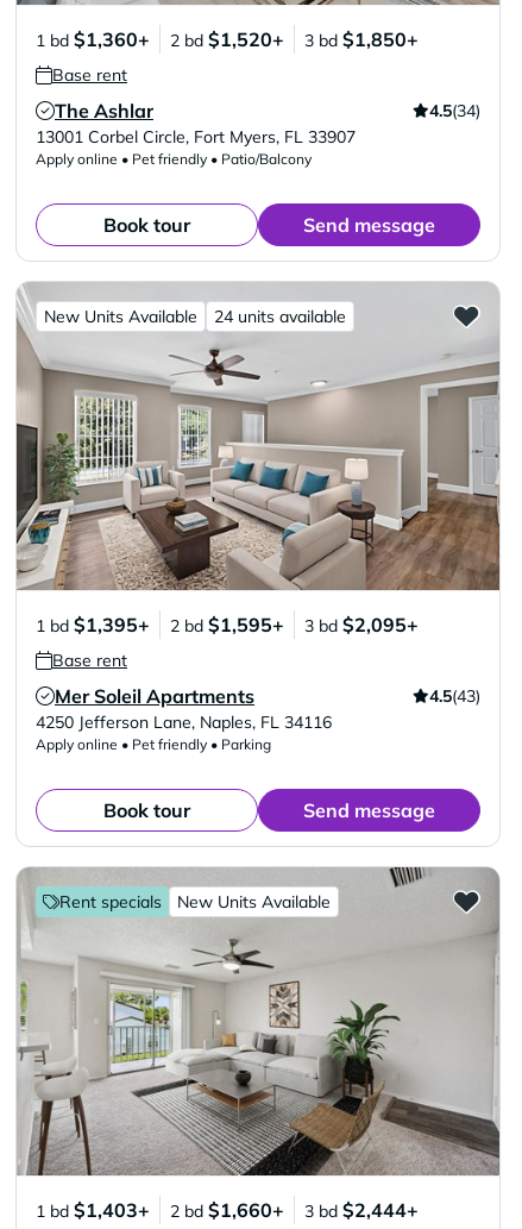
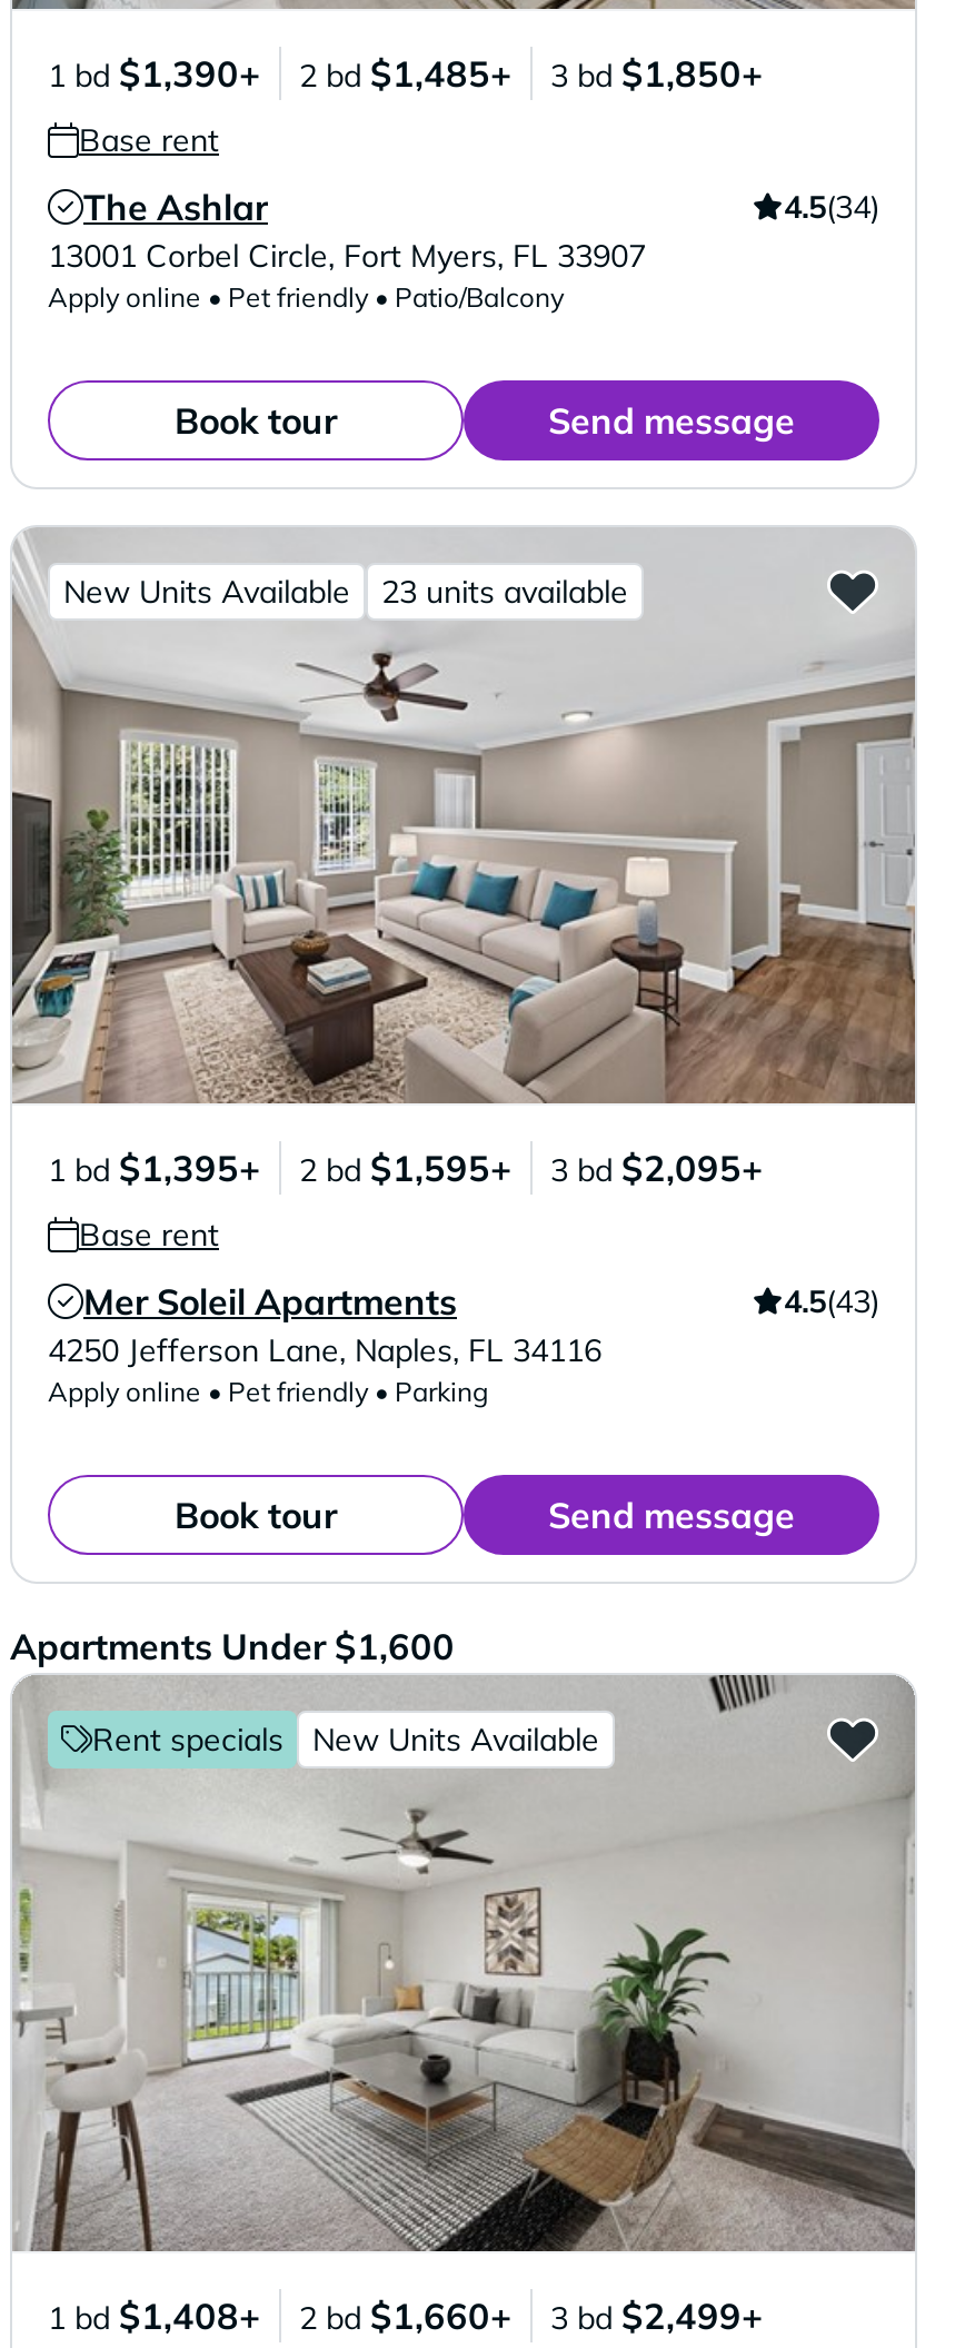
[36,27,150,51] 1 bd $1,360+ -> [48,51,261,96] 1 bd $1,390+
[170,27,284,51] 2 bd $1,520+ -> [299,51,513,96] 2 bd $1,485+
[214,306,346,327] 24 units available -> [381,572,628,612] 23 units available
none -> [10,1624,455,1668] Apartments Under $1,600
[36,1198,150,1222] 1 bd $1,403+ -> [48,2293,261,2338] 1 bd $1,408+
[304,1198,419,1222] 3 bd $2,444+ -> [550,2293,764,2338] 3 bd $2,499+

